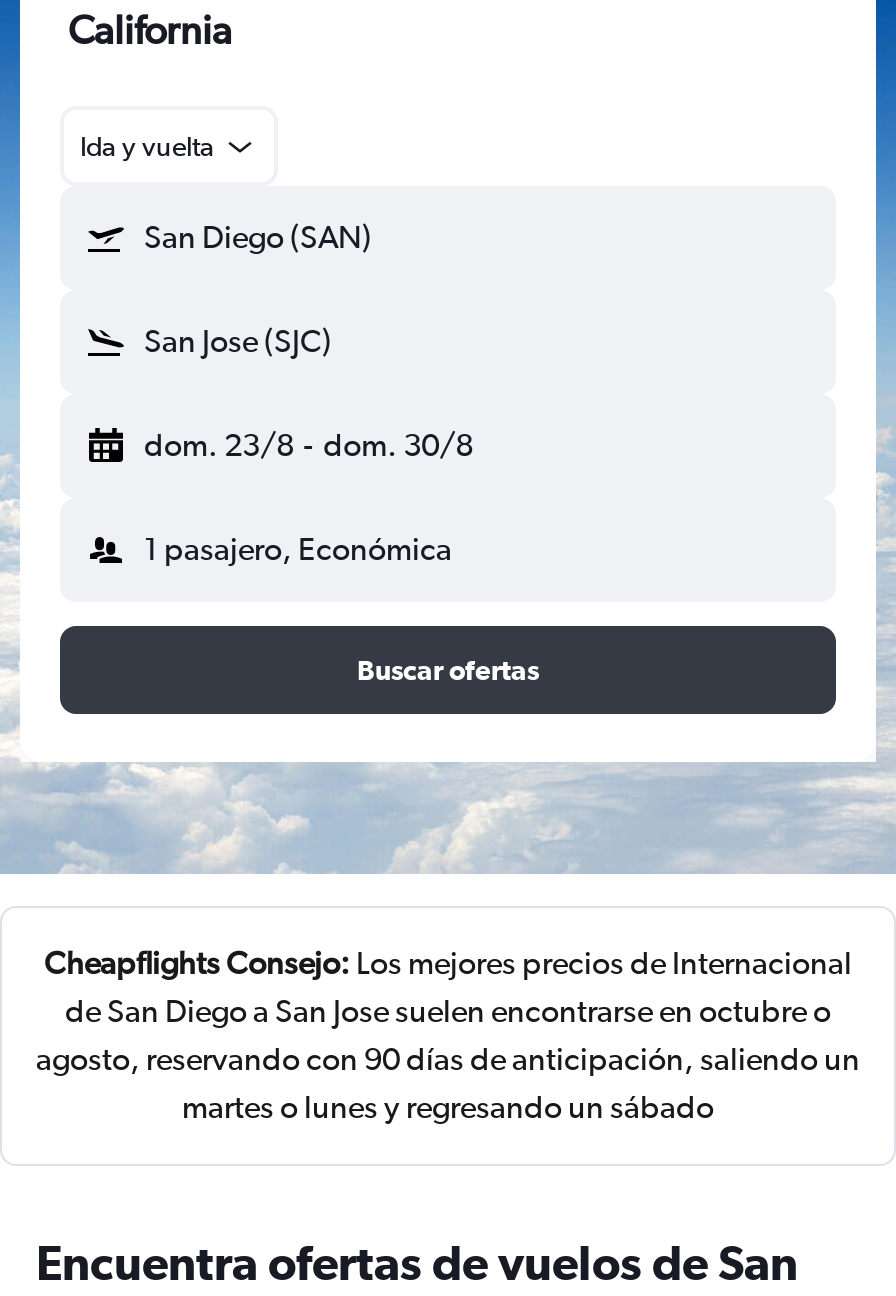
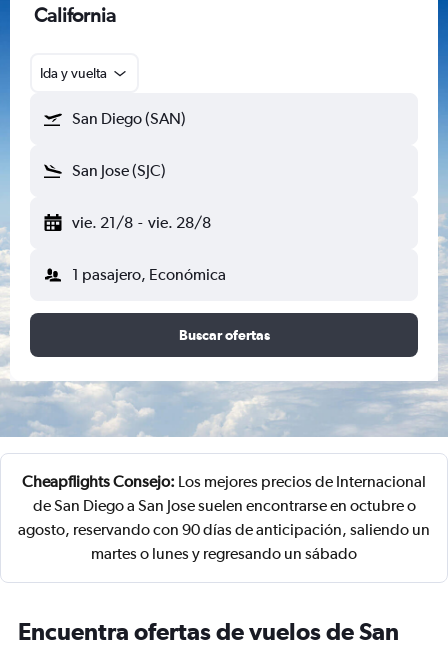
[144,426,473,464] dom. 23/8 - dom. 30/8 -> [72,213,211,232] vie. 21/8 - vie. 28/8

